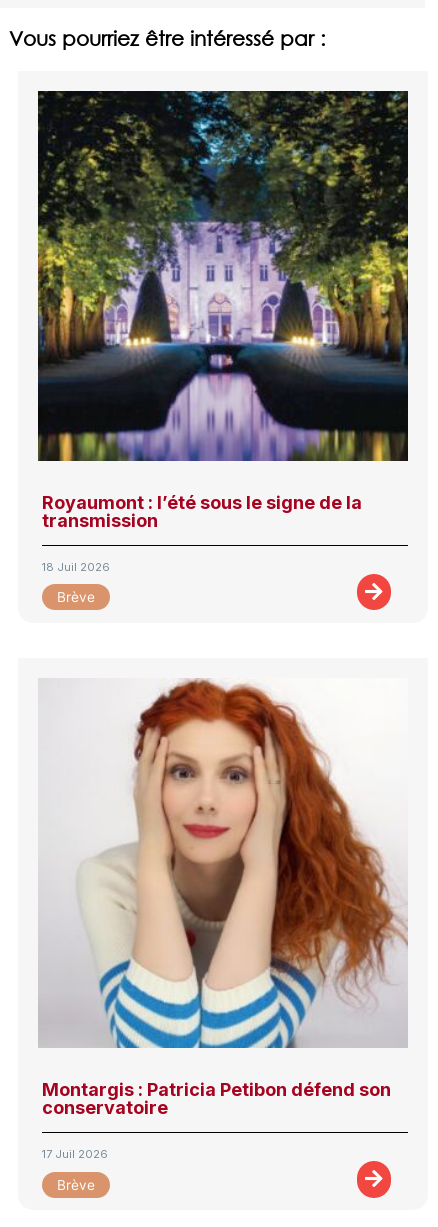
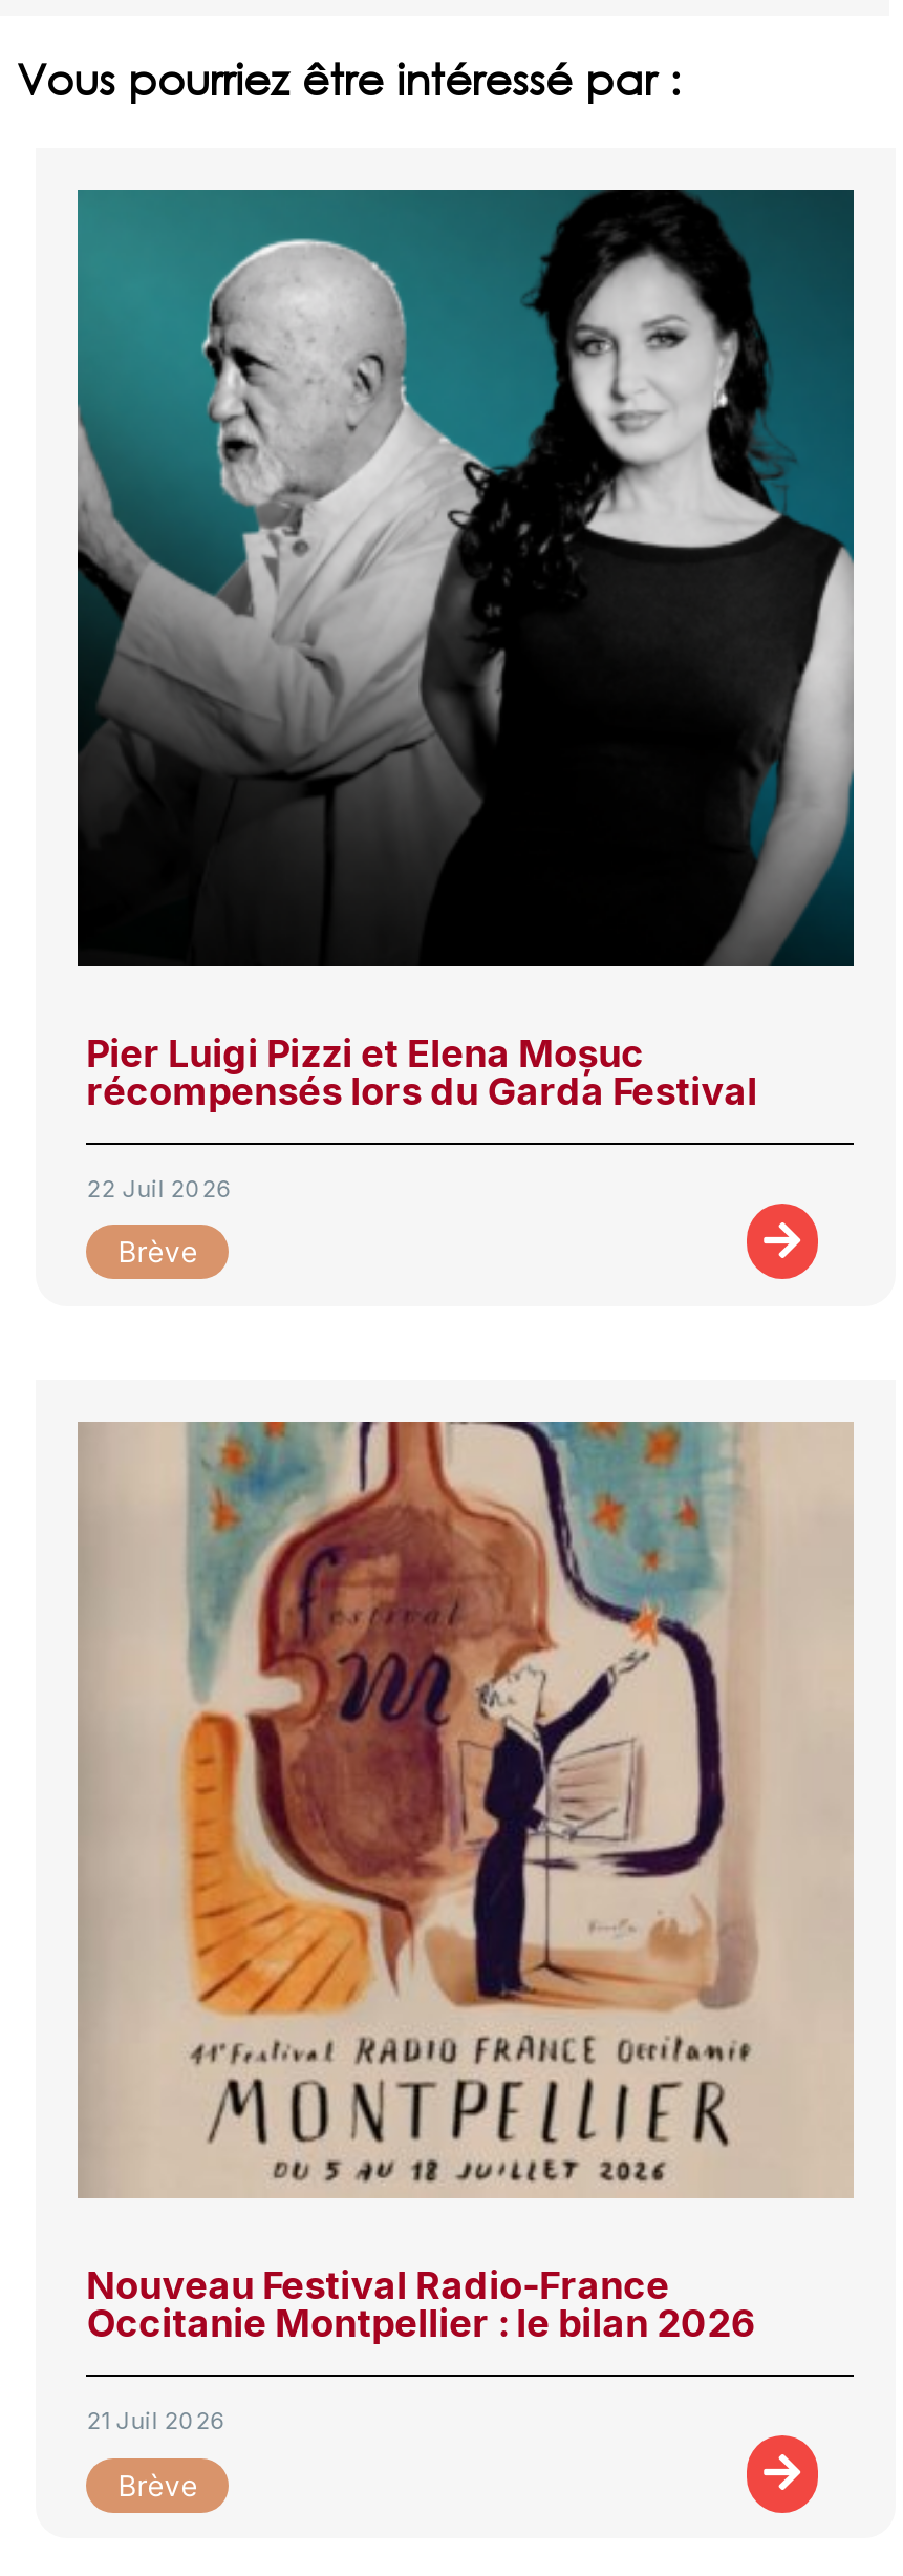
[37,90,409,531] [image] | Royaumont : l’été sous le signe de la | transmission -> [76,188,856,1113] [image] | Pier Luigi Pizzi et Elena Moșuc | récompensés lors du Garda Festival
[42,560,110,574] 18 Juil 2026 -> [86,1174,233,1203] 22 Juil 2026
[39,678,407,1118] [image] | Montargis : Patricia Petibon défend son | conservatoire -> [78,1420,854,2345] [image] | Nouveau Festival Radio-France | Occitanie Montpellier : le bilan 2026
[42,1147,108,1161] 17 Juil 2026 -> [86,2406,227,2435] 21 Juil 2026

